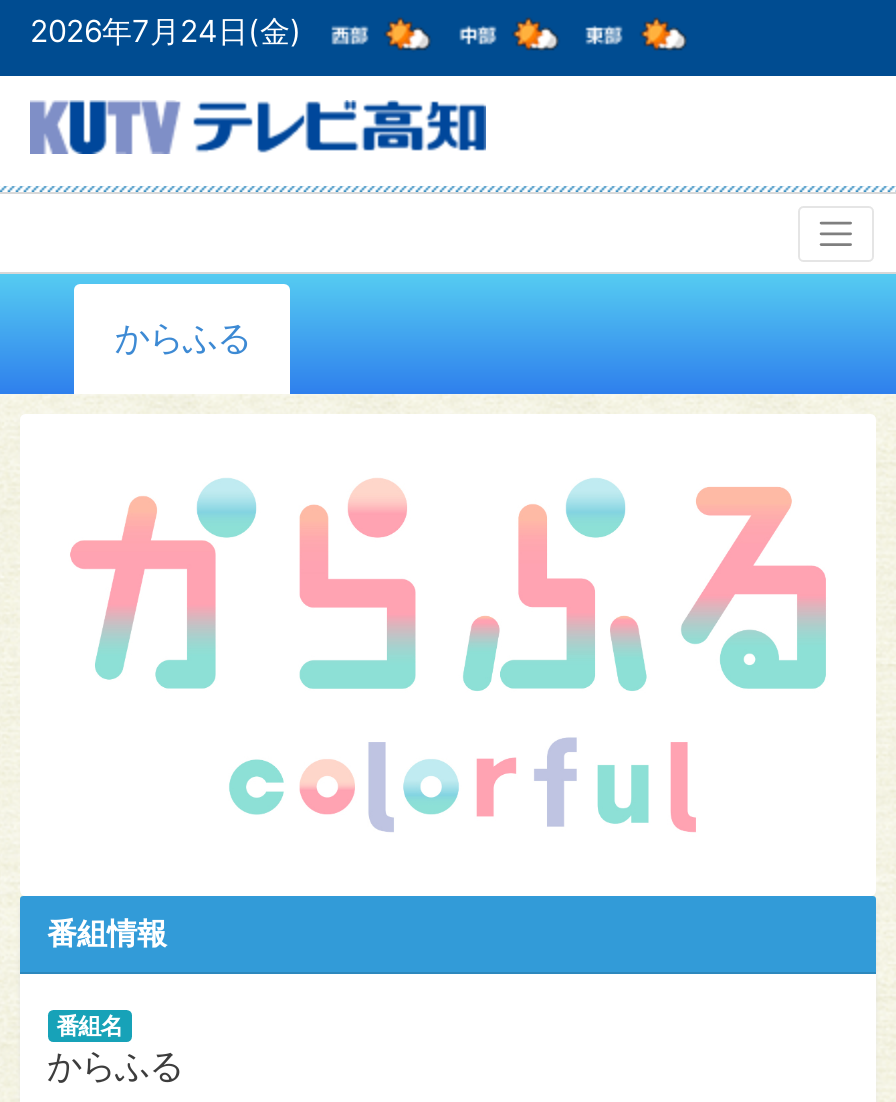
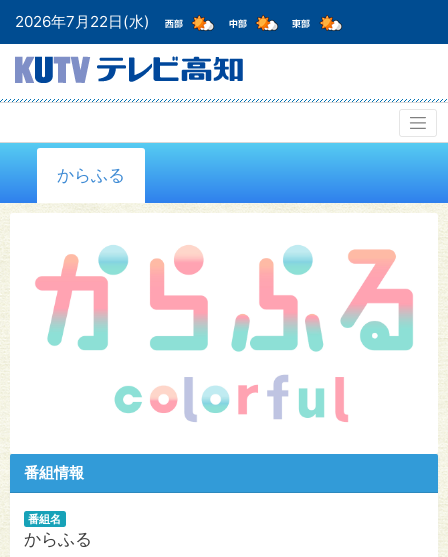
[30,12,310,50] 2026年7月24日(金) -> [15,12,154,31] 2026年7月22日(水)

